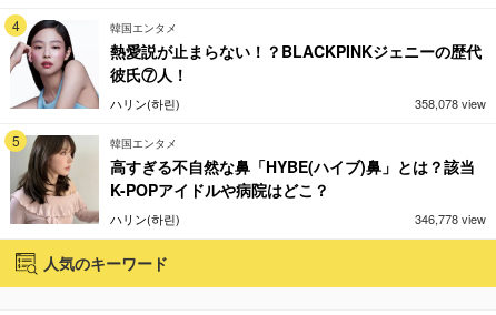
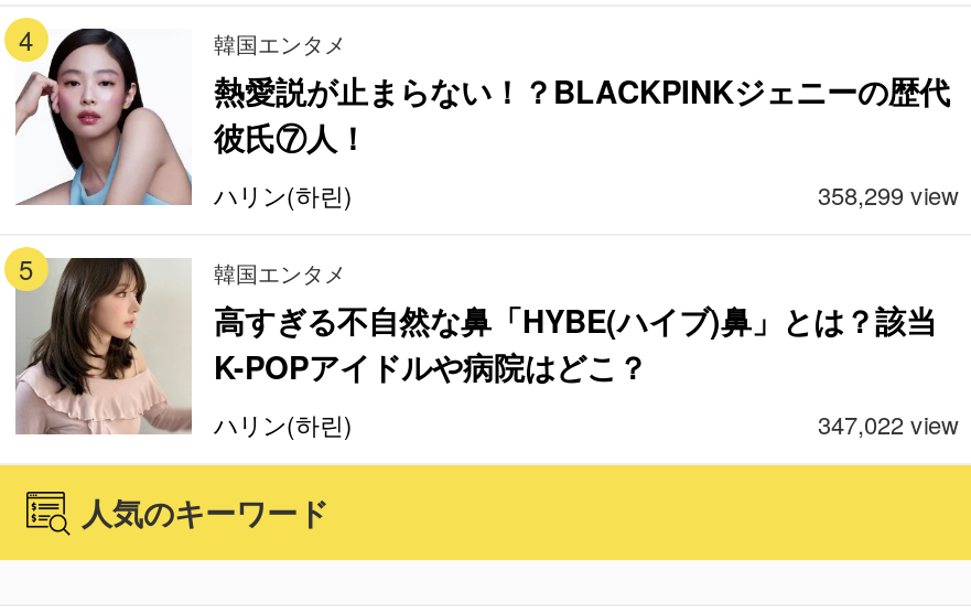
[415,94,486,112] 358,078 view -> [818,176,959,212] 358,299 view
[415,210,486,227] 346,778 view -> [818,406,959,441] 347,022 view

